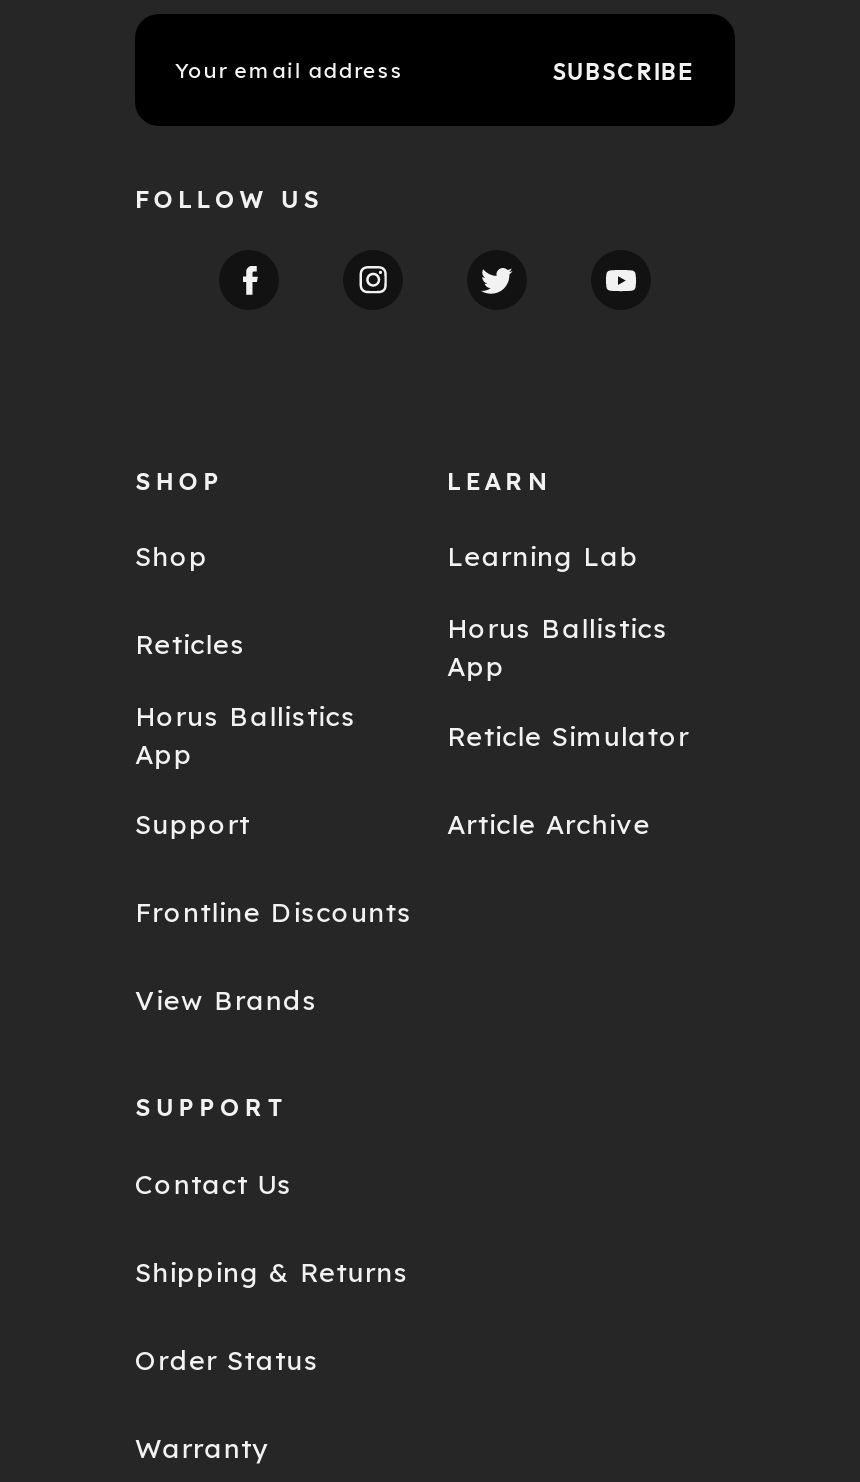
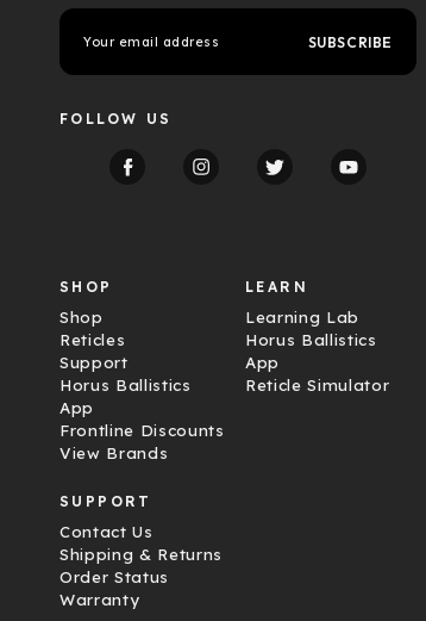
moved [135,809,250,841] -> [59,353,128,372]: Support
[447,809,651,841] Article Archive -> none

